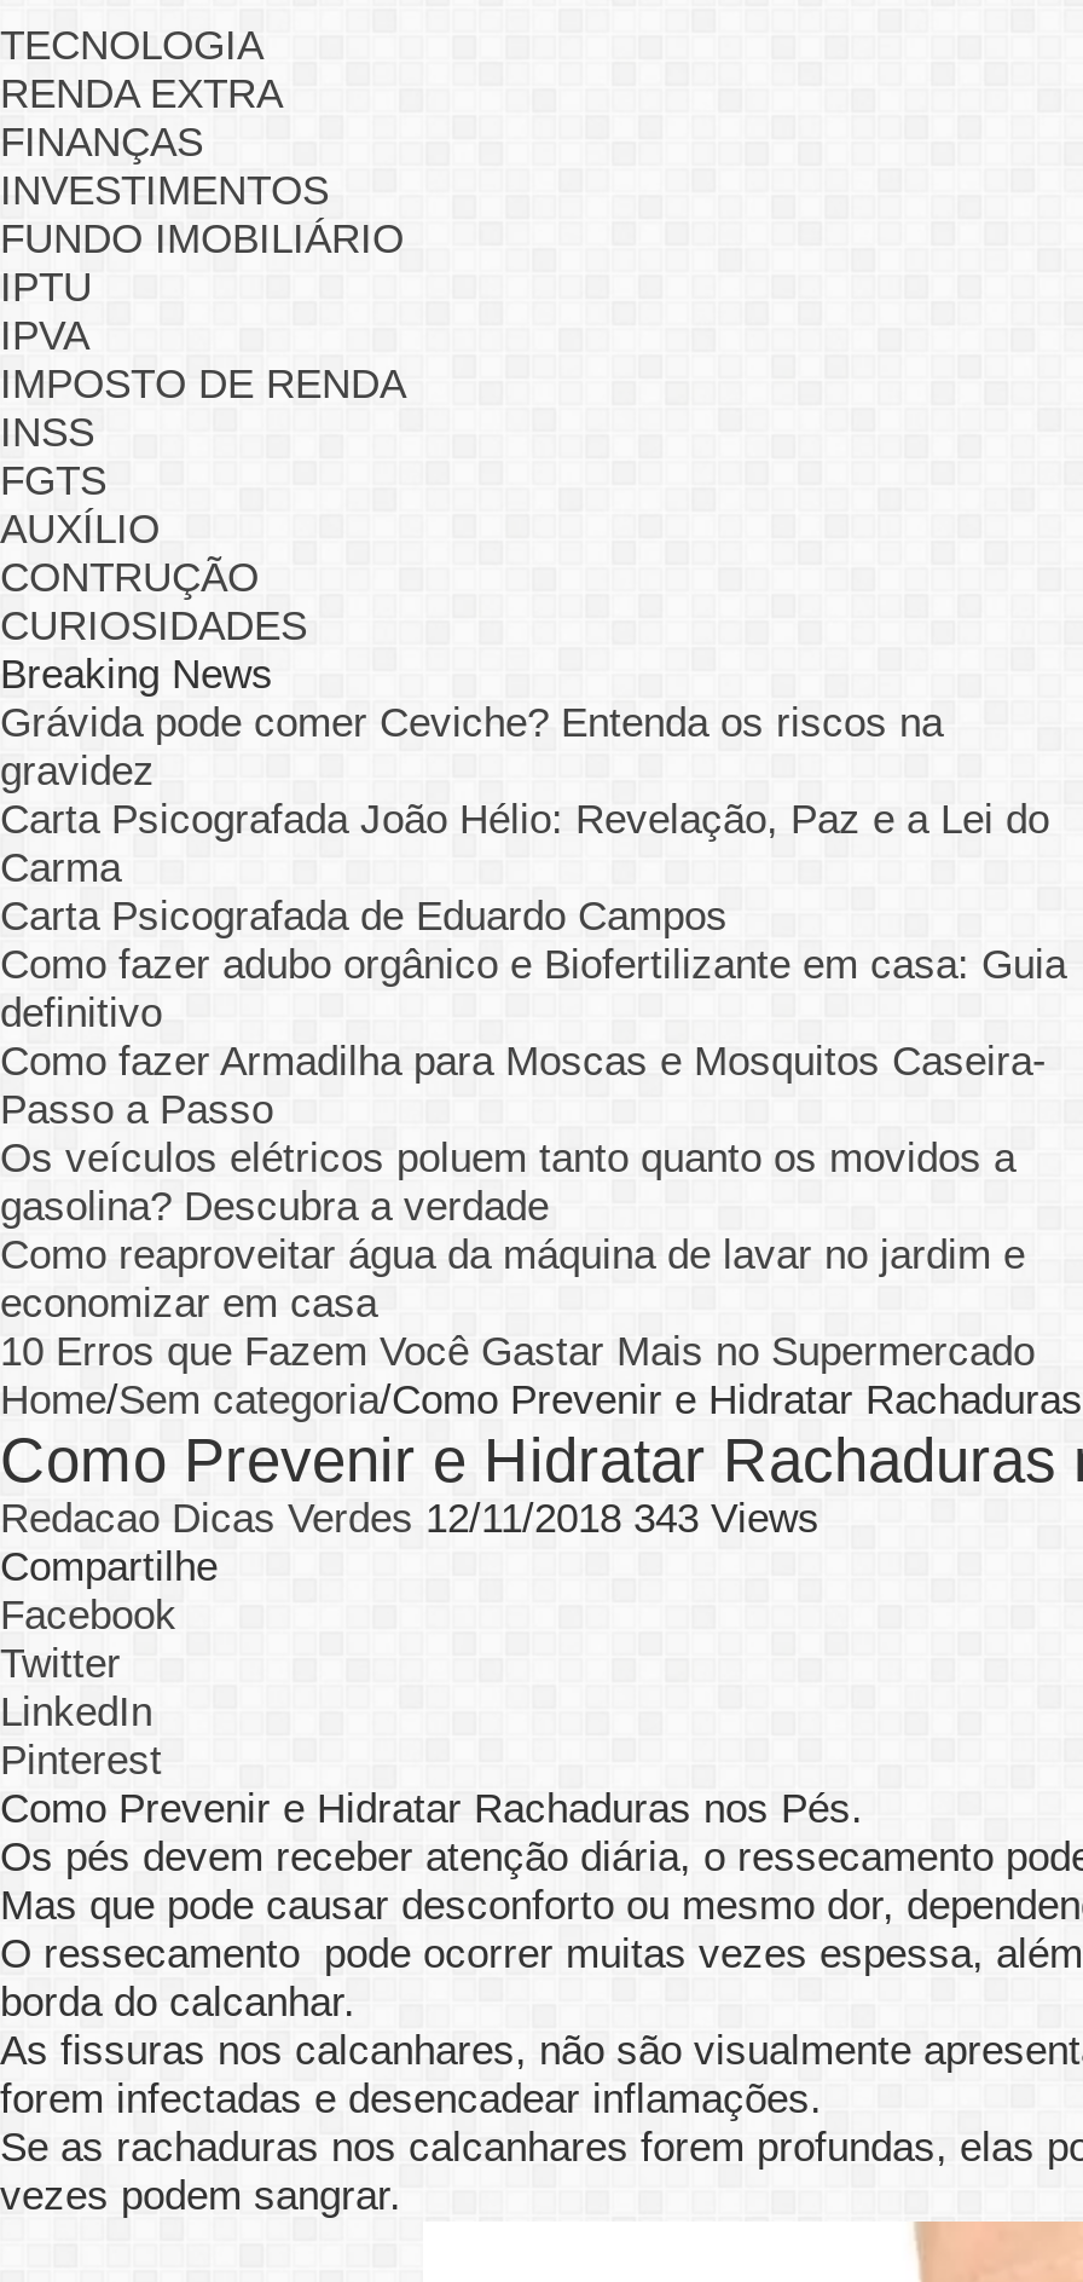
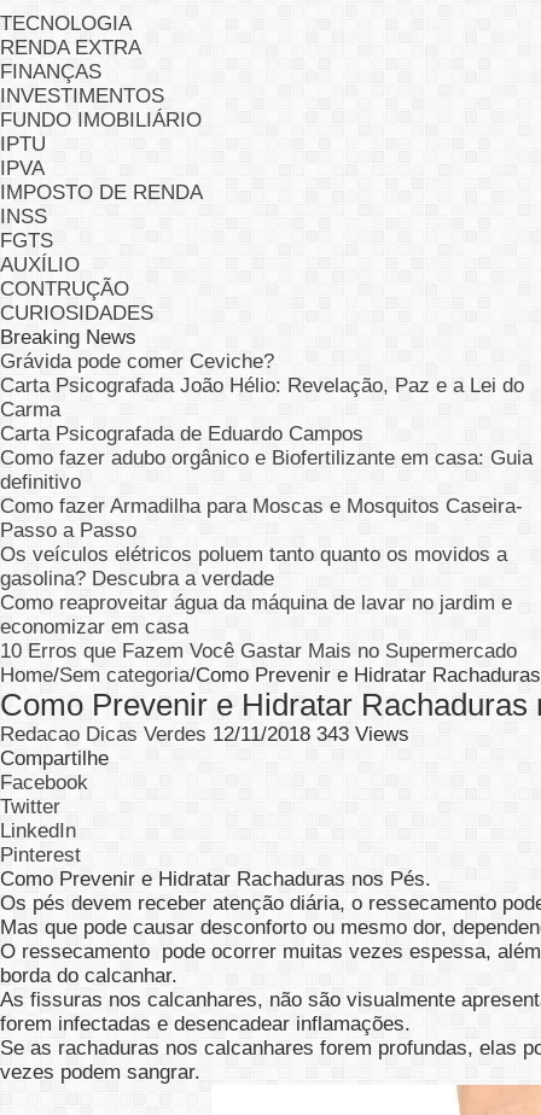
[0,700,943,795] Grávida pode comer Ceviche? Entenda os riscos na | gravidez -> [0,350,274,373] Grávida pode comer Ceviche?

